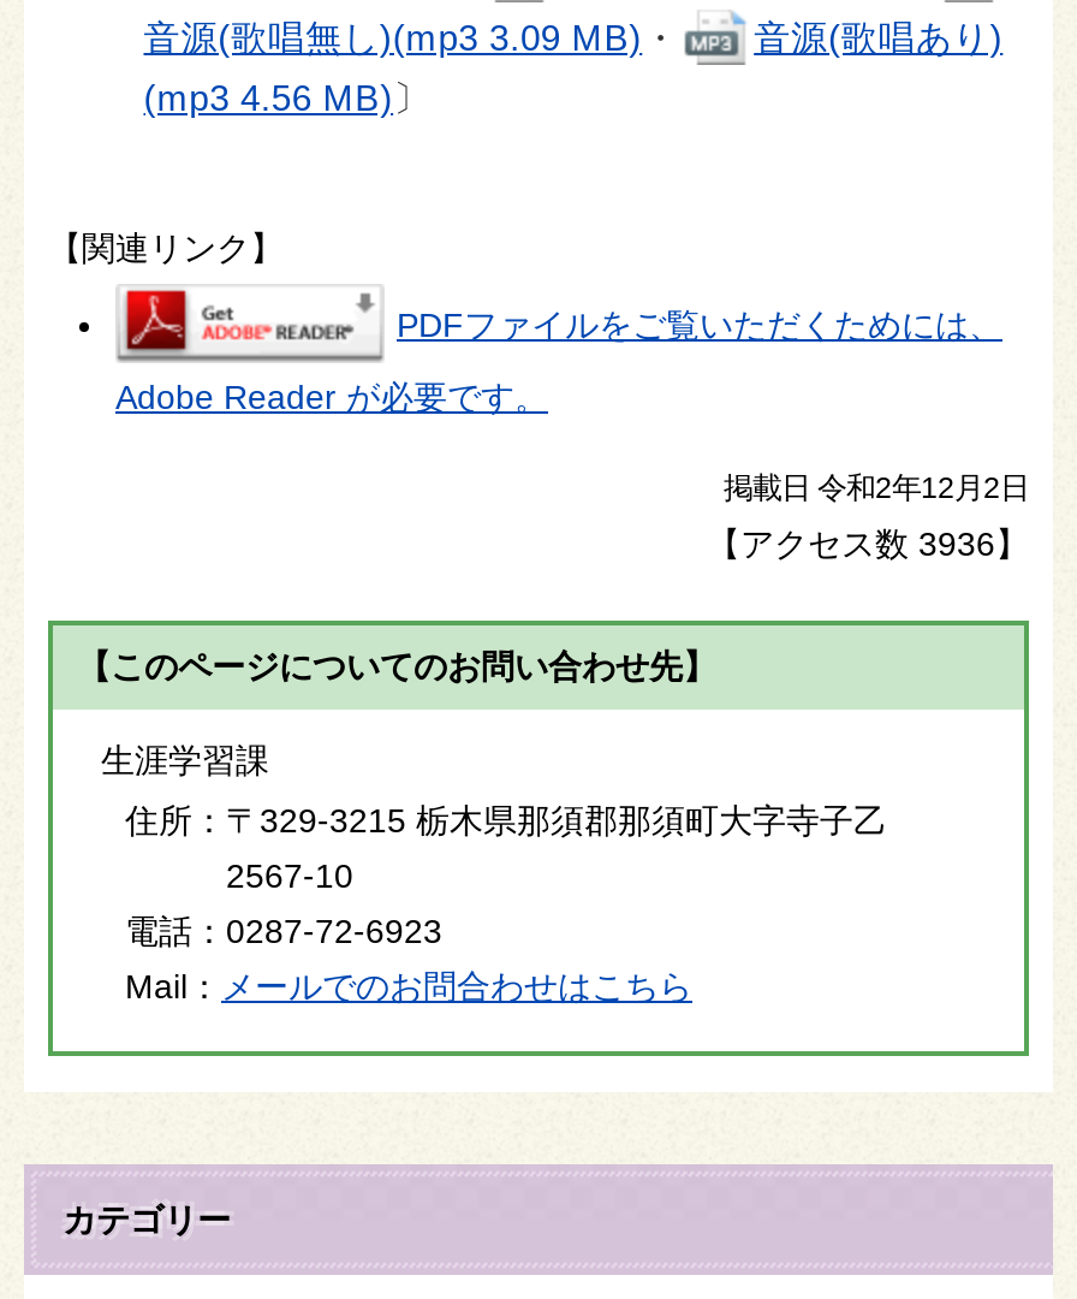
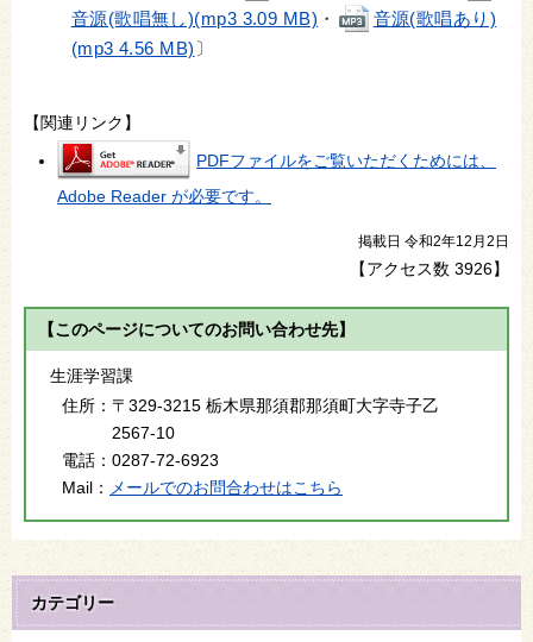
[707,525,1029,564] 【アクセス数3936】 -> [350,260,509,279] 【アクセス数3926】

